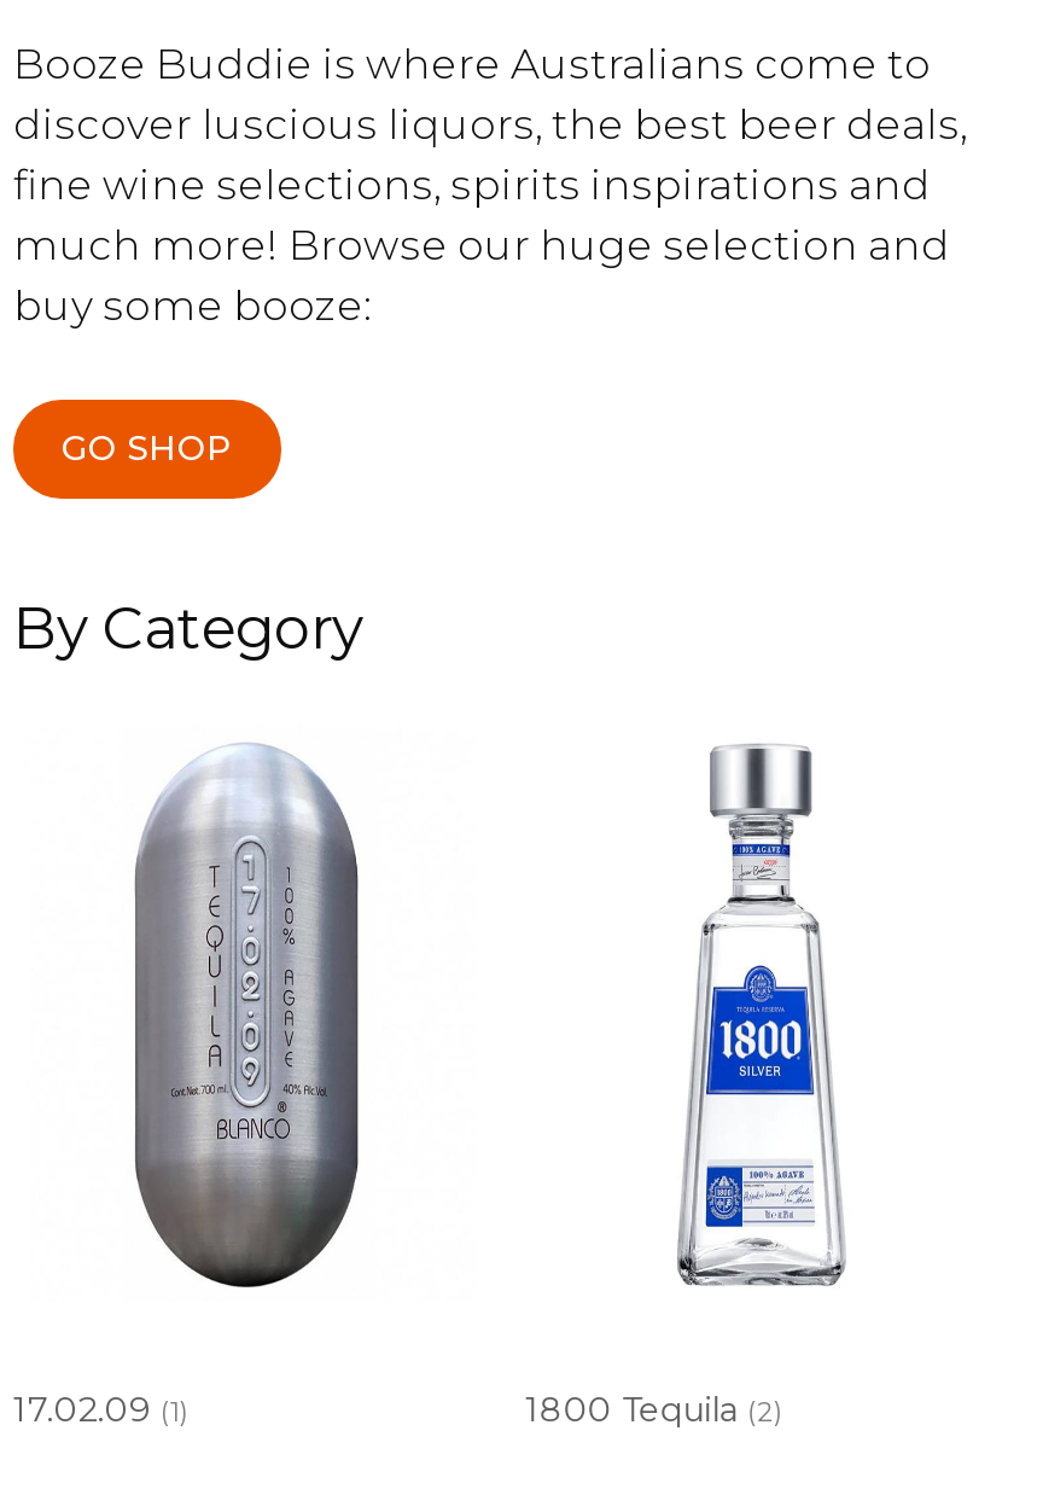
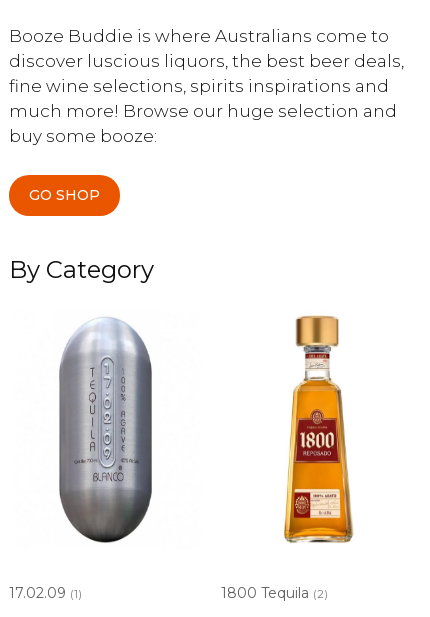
[677,740,846,1286] [image] -> [284,315,353,543] [image]

